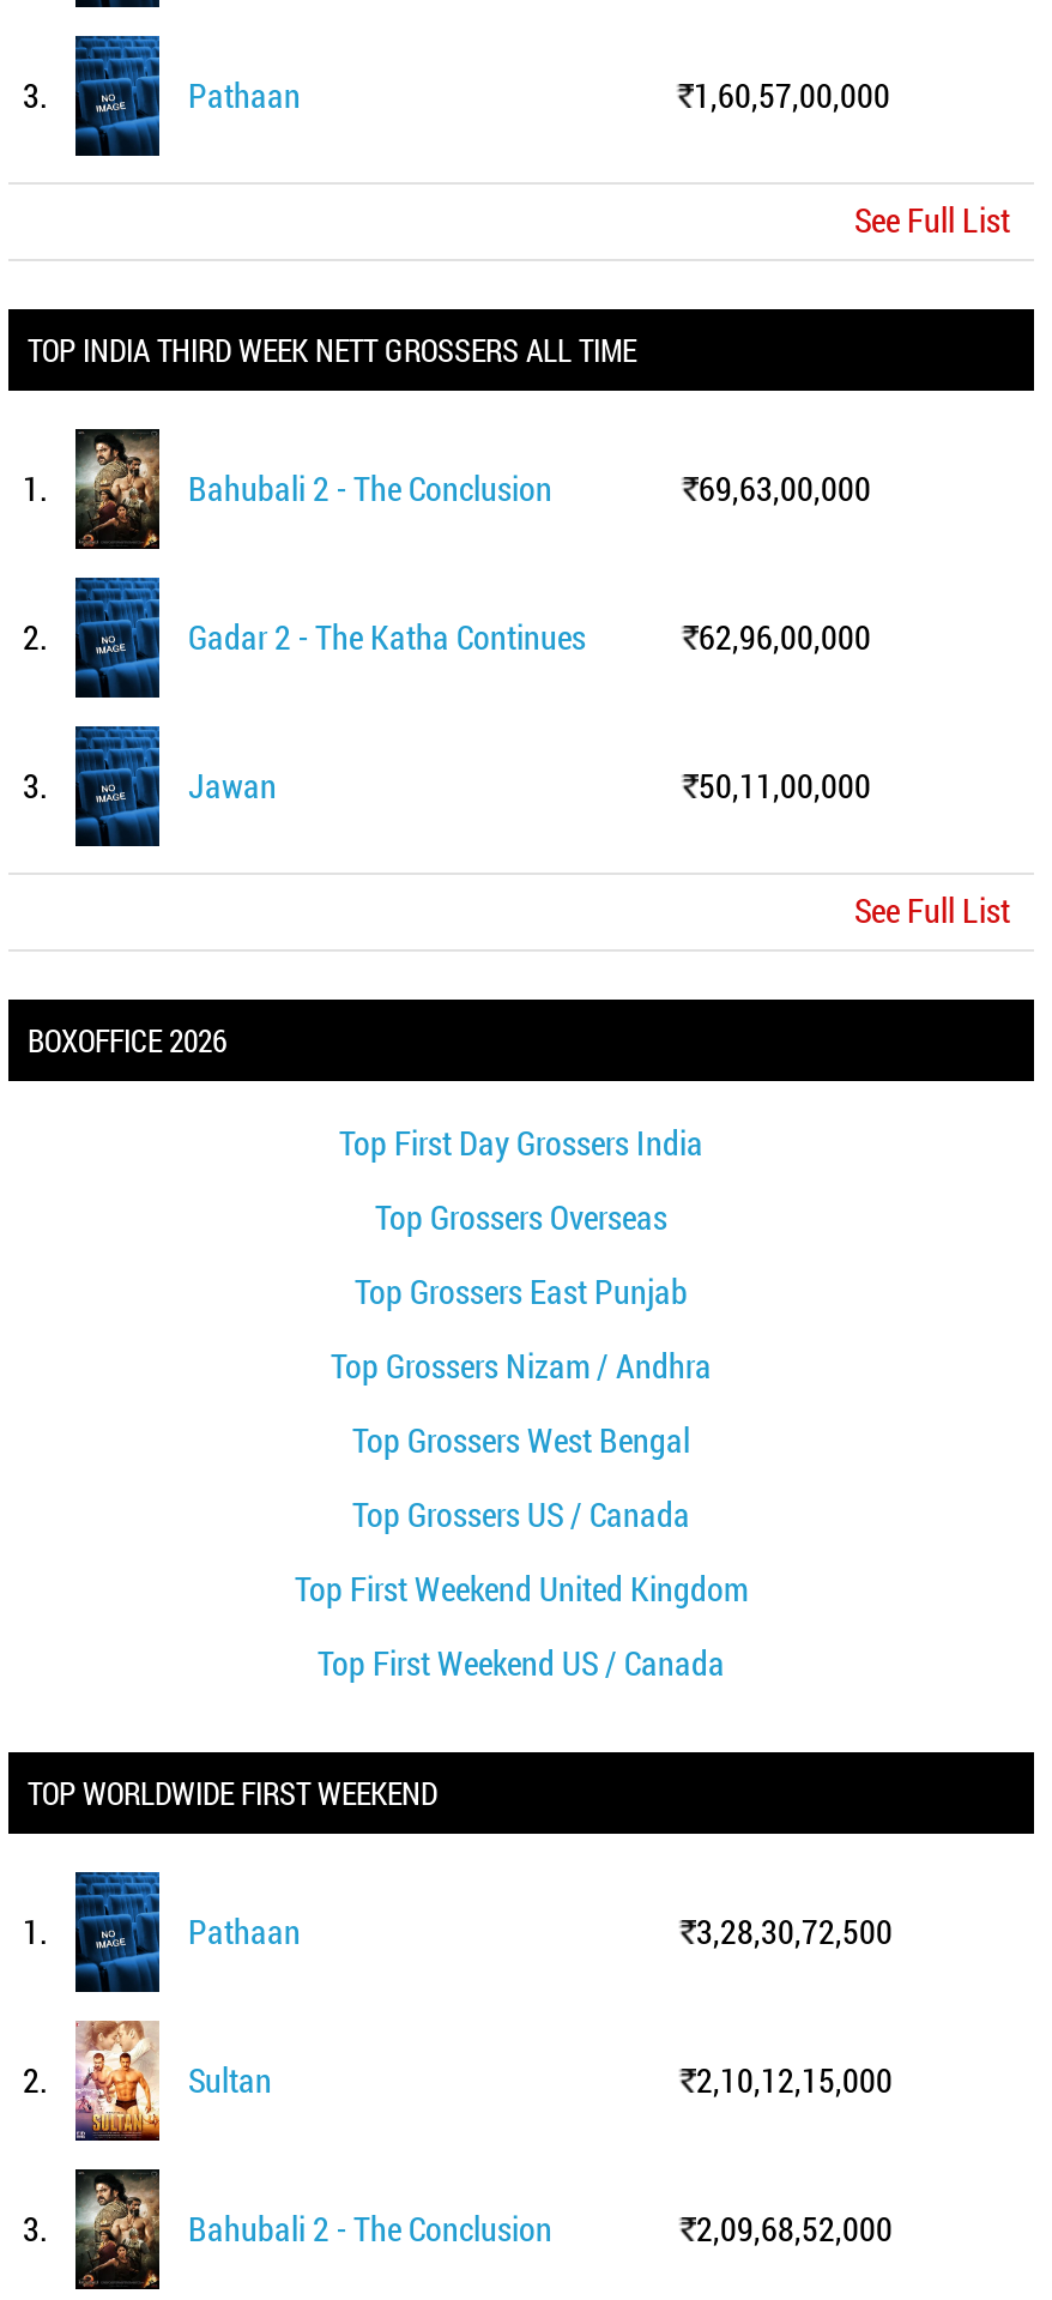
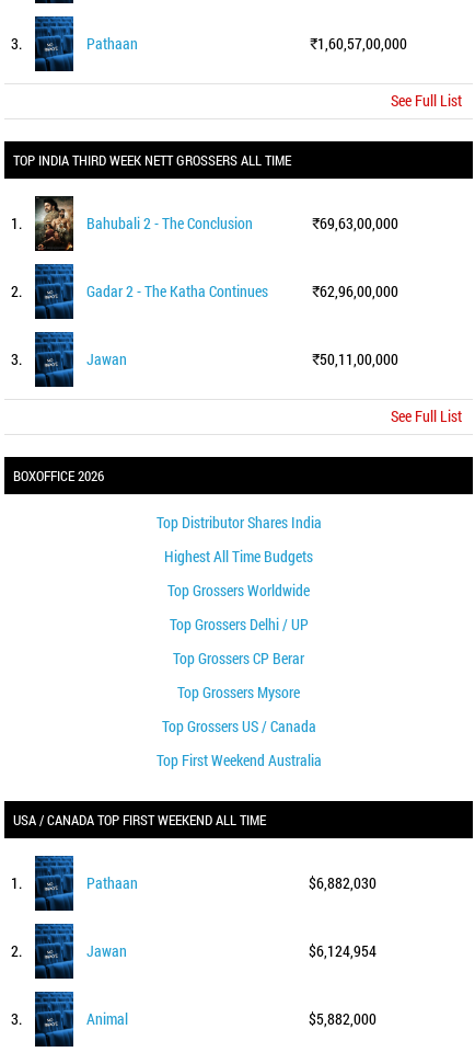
[331,1119,712,1462] Top First Day Grossers India | Top Grossers Overseas | Top Grossers East Punjab | Top Grossers Nizam / Andhra | Top Grossers West Bengal -> [156,512,321,702] Top Distributor Shares India | Highest All Time Budgets | Top Grossers Worldwide | Top Grossers Delhi / UP | Top Grossers CP Berar | Top Grossers Mysore
moved [352,1491,690,1537] -> [161,716,316,736]: Top Grossers US / Canada
[28,1565,748,1815] Top First Weekend United Kingdom | Top First Weekend US / Canada | TOP WORLDWIDE FIRST WEEKEND -> [13,750,321,830] Top First Weekend Australia | USA / CANADA TOP FIRST WEEKEND ALL TIME
[696,1908,893,1954] 3,28,30,72,500 -> [309,872,376,893] $6,882,030
[73,2018,893,2141] [image] | Sultan | 2,10,12,15,000 -> [34,923,376,979] [image] | Jawan | $6,124,954
[75,2167,893,2289] [image] | Bahubali 2 - The Conclusion | 2,09,68,52,000 -> [35,991,376,1047] [image] | Animal | $5,882,000

